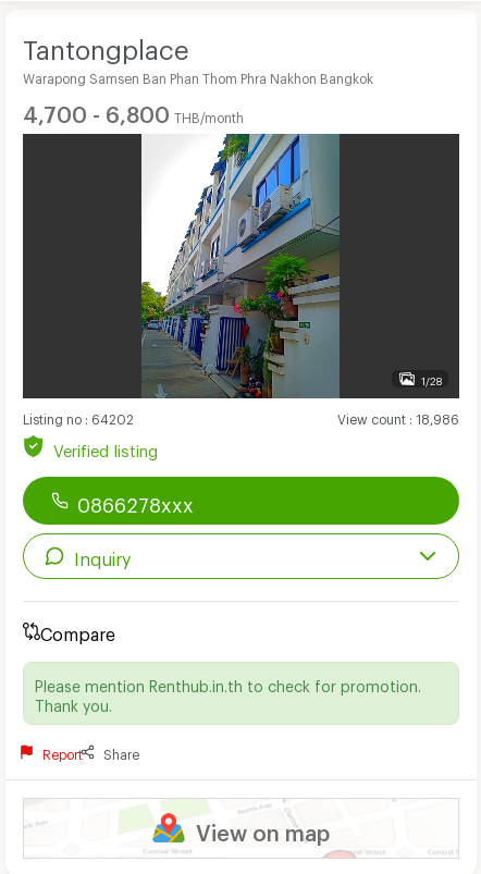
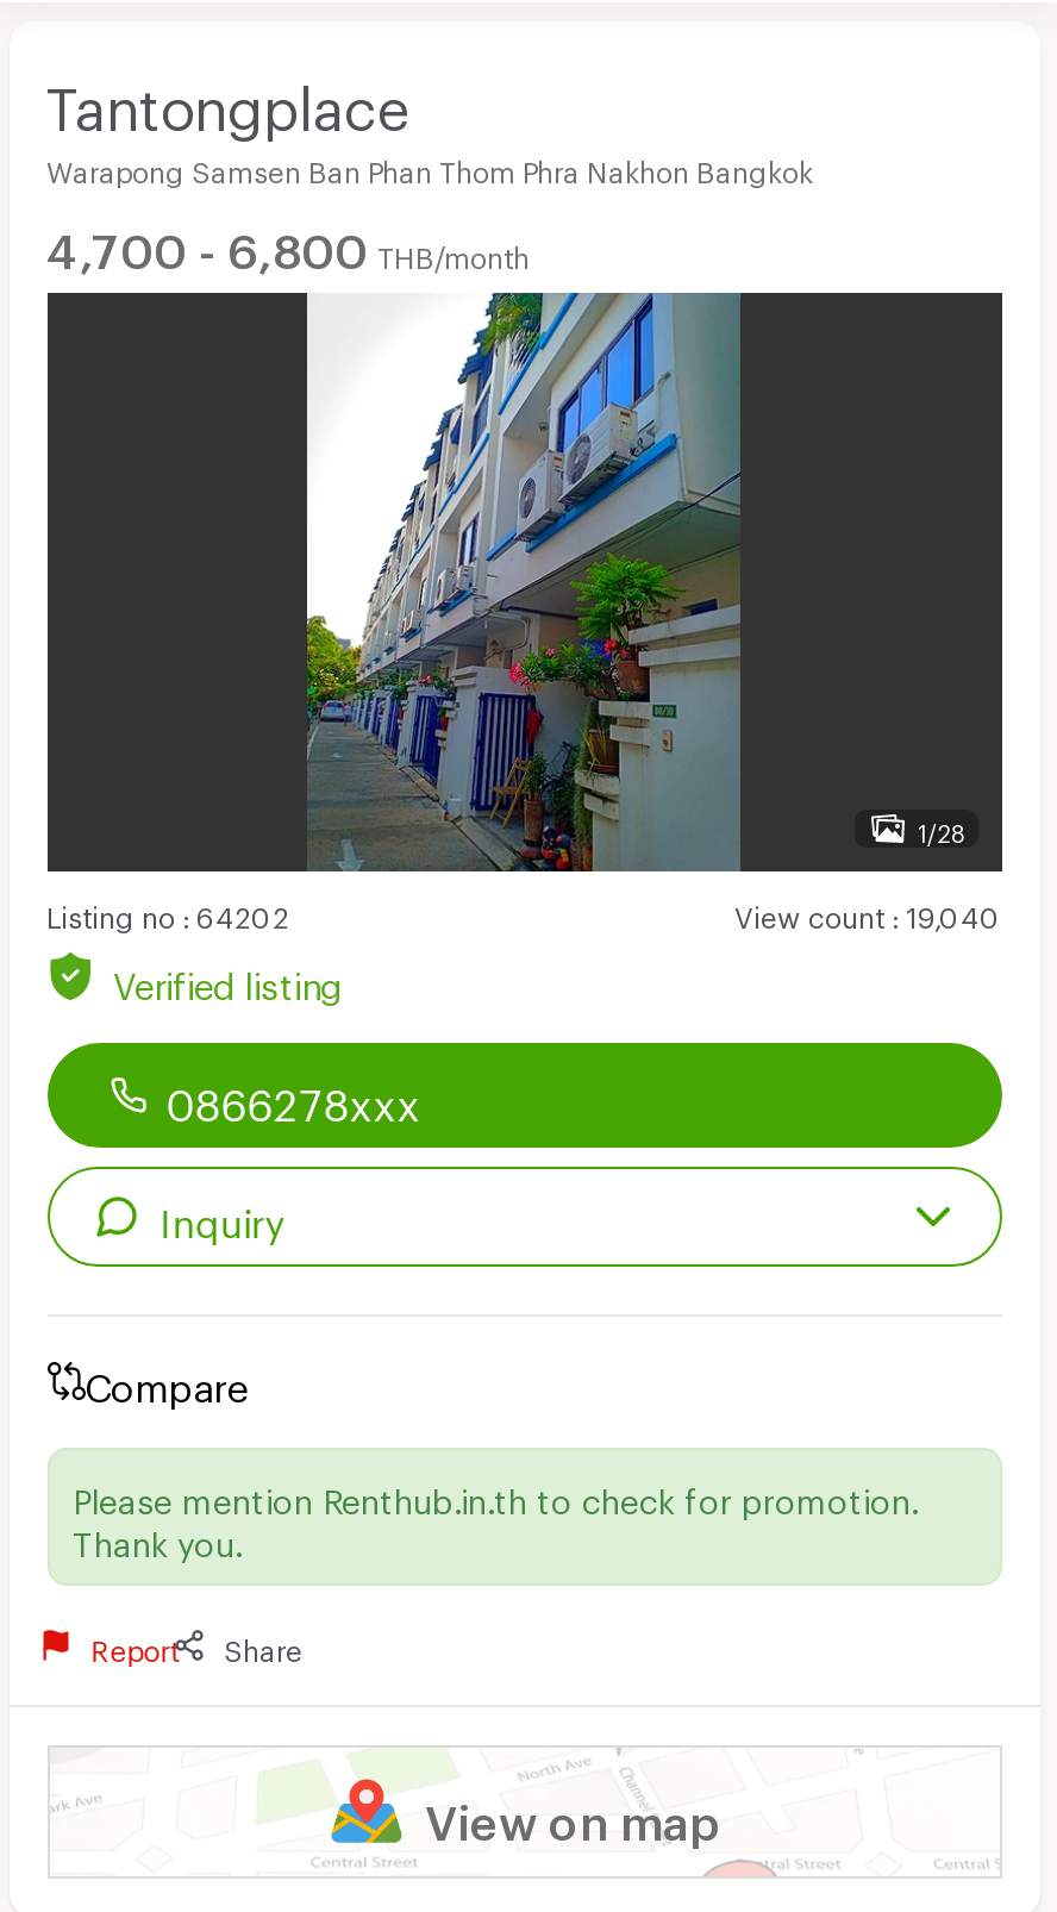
[337,411,459,422] View count: 18,986 -> [734,899,1001,923] View count: 19,040

